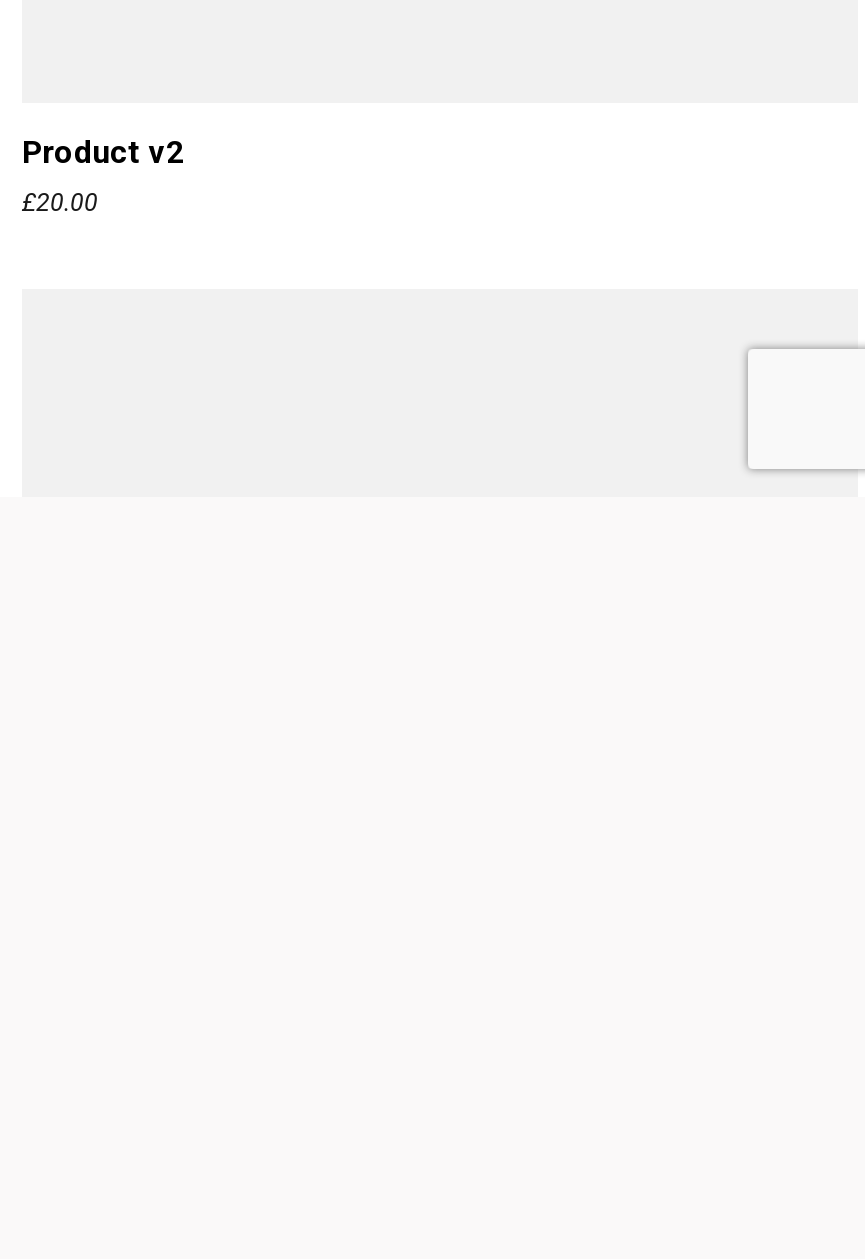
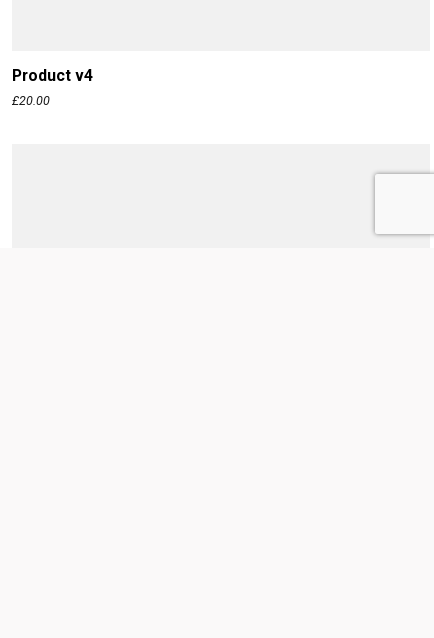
[22,134,184,172] Product v2 -> [12,66,93,85] Product v4

